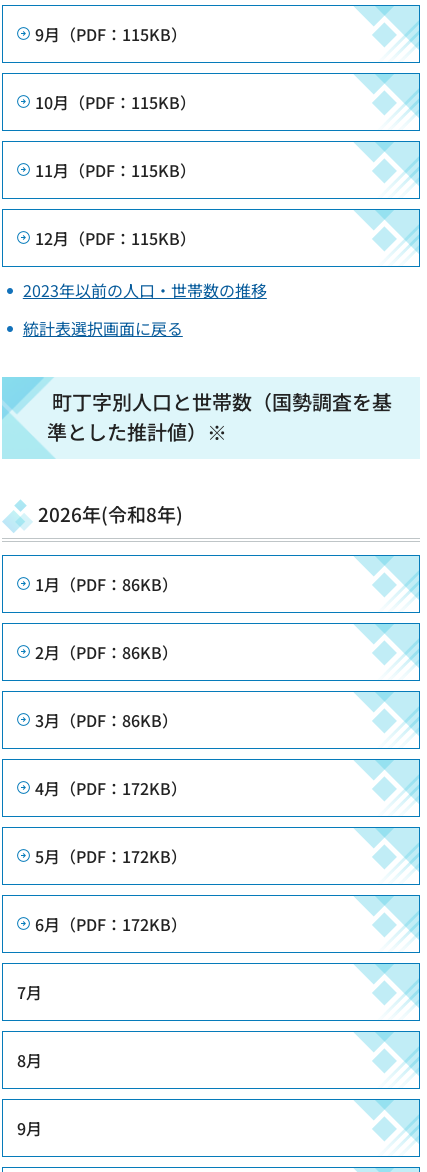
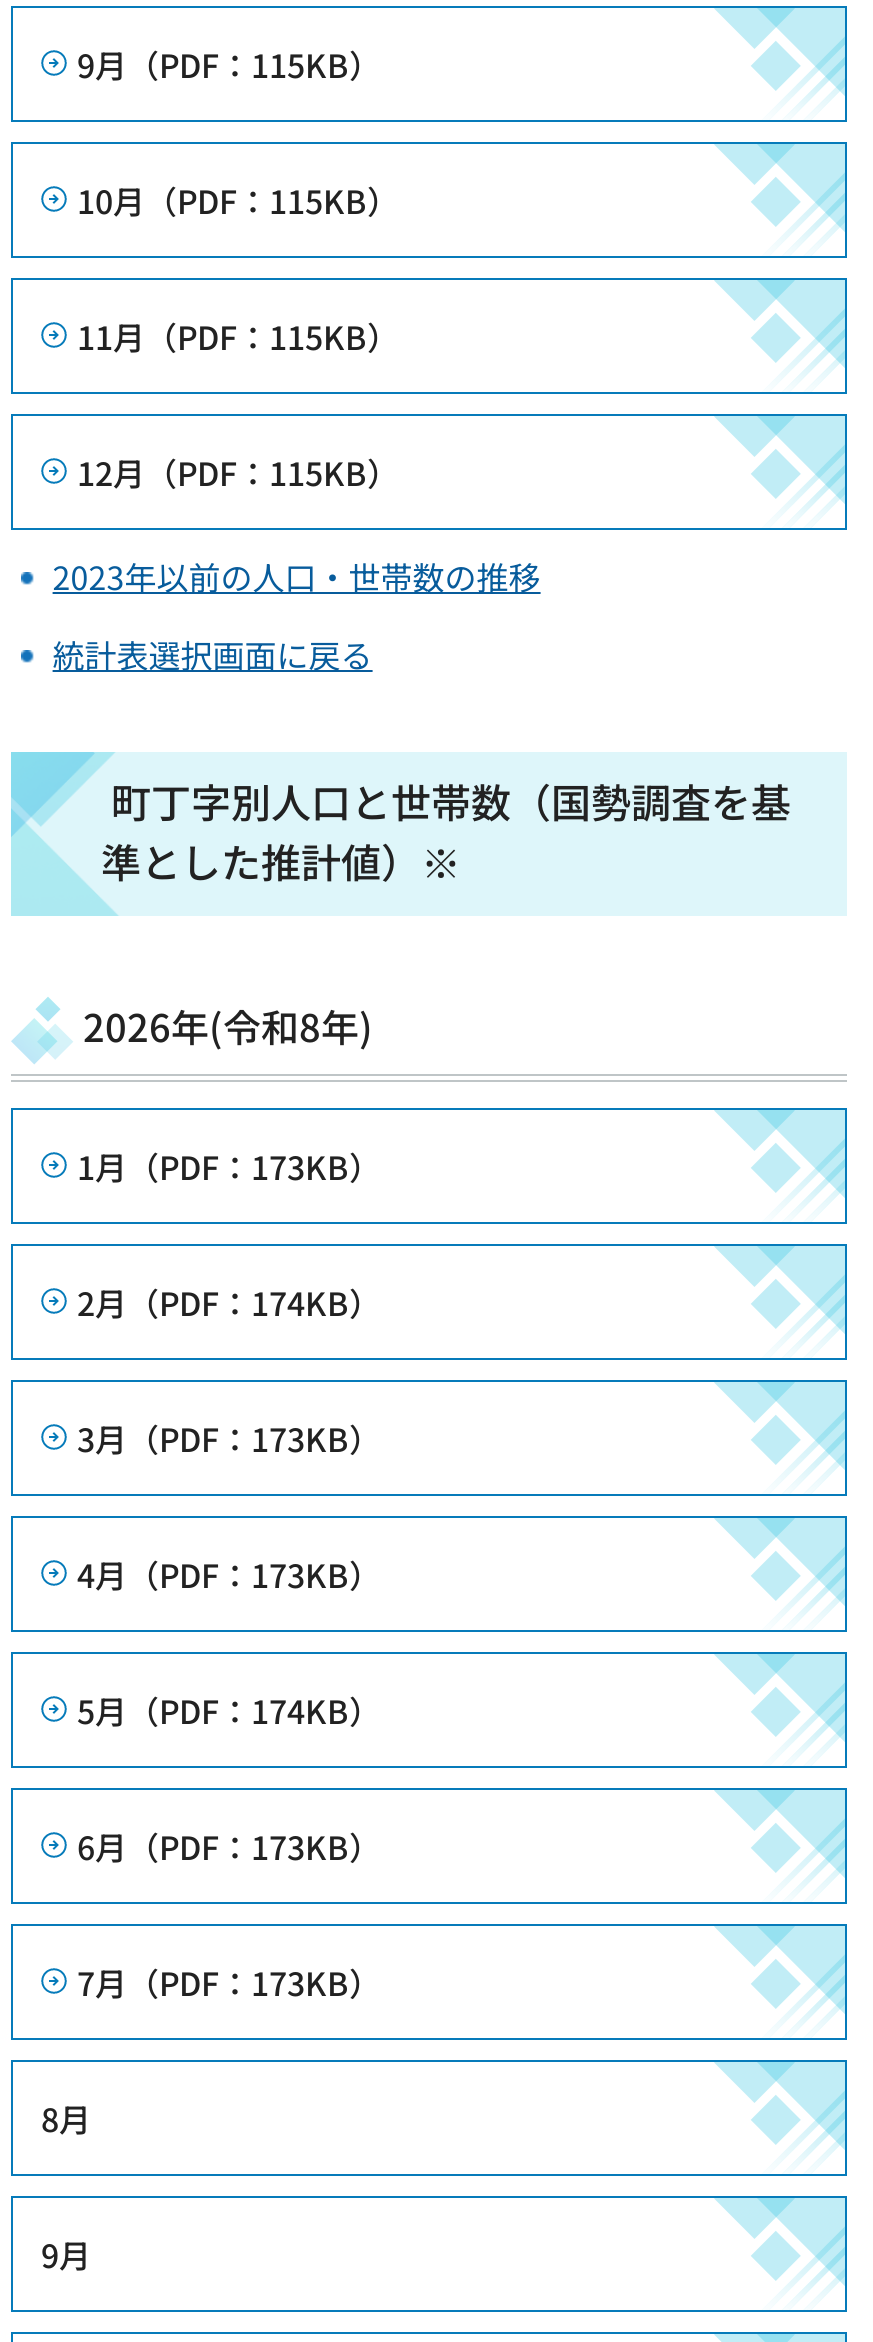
[35,572,178,596] 1月（PDF：86KB） -> [77,1143,381,1191] 1月（PDF：173KB）
[35,640,178,664] 2月（PDF：86KB） -> [77,1279,381,1327] 2月（PDF：174KB）
[35,708,178,732] 3月（PDF：86KB） -> [77,1415,381,1463] 3月（PDF：173KB）
[35,776,187,800] 4月（PDF：172KB） -> [77,1551,381,1599] 4月（PDF：173KB）
[35,844,187,868] 5月（PDF：172KB） -> [77,1687,381,1735] 5月（PDF：174KB）
[35,912,187,936] 6月（PDF：172KB） -> [77,1823,381,1871] 6月（PDF：173KB）
[17,980,42,1004] 7月 -> [77,1959,381,2007] 7月（PDF：173KB）

